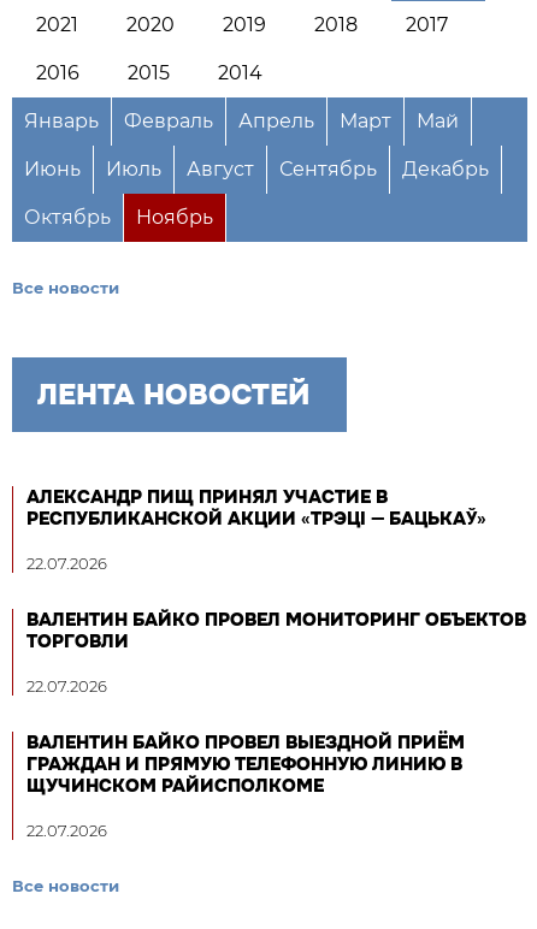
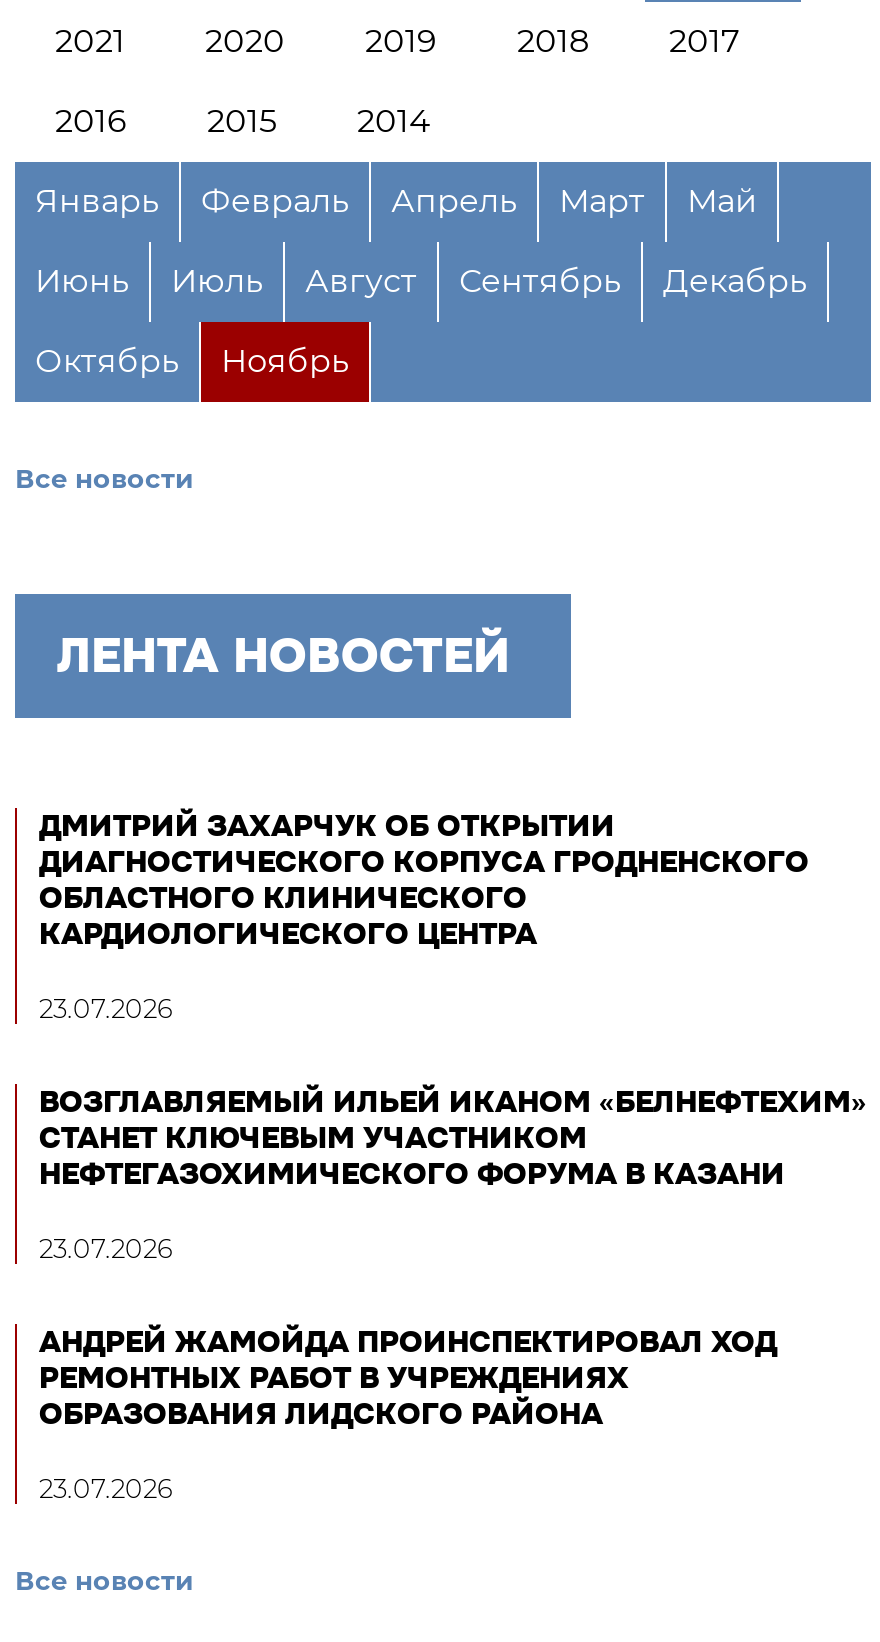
[26,485,486,531] АЛЕКСАНДР ПИЩ ПРИНЯЛ УЧАСТИЕ В | РЕСПУБЛИКАНСКОЙ АКЦИИ «ТРЭЦІ — БАЦЬКАЎ» -> [39,806,809,954] ДМИТРИЙ ЗАХАРЧУК ОБ ОТКРЫТИИ | ДИАГНОСТИЧЕСКОГО КОРПУСА ГРОДНЕНСКОГО | ОБЛАСТНОГО КЛИНИЧЕСКОГО | КАРДИОЛОГИЧЕСКОГО ЦЕНТРА
[26,554,107,573] 22.07.2026 -> [39,992,173,1024] 23.07.2026
[26,608,526,654] ВАЛЕНТИН БАЙКО ПРОВЕЛ МОНИТОРИНГ ОБЪЕКТОВ | ТОРГОВЛИ -> [39,1082,867,1194] ВОЗГЛАВЛЯЕМЫЙ ИЛЬЕЙ ИКАНОМ «БЕЛНЕФТЕХИМ» | СТАНЕТ КЛЮЧЕВЫМ УЧАСТНИКОМ | НЕФТЕГАЗОХИМИЧЕСКОГО ФОРУМА В КАЗАНИ
[26,677,107,696] 22.07.2026 -> [39,1232,173,1264] 23.07.2026
[26,731,465,798] ВАЛЕНТИН БАЙКО ПРОВЕЛ ВЫЕЗДНОЙ ПРИЁМ | ГРАЖДАН И ПРЯМУЮ ТЕЛЕФОННУЮ ЛИНИЮ В | ЩУЧИНСКОМ РАЙИСПОЛКОМЕ -> [39,1322,777,1434] АНДРЕЙ ЖАМОЙДА ПРОИНСПЕКТИРОВАЛ ХОД | РЕМОНТНЫХ РАБОТ В УЧРЕЖДЕНИЯХ | ОБРАЗОВАНИЯ ЛИДСКОГО РАЙОНА
[26,821,107,840] 22.07.2026 -> [39,1472,173,1504] 23.07.2026

